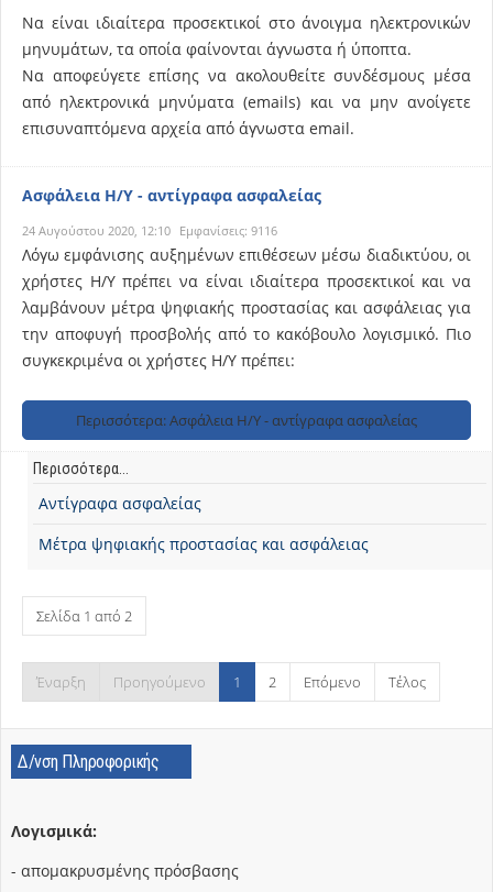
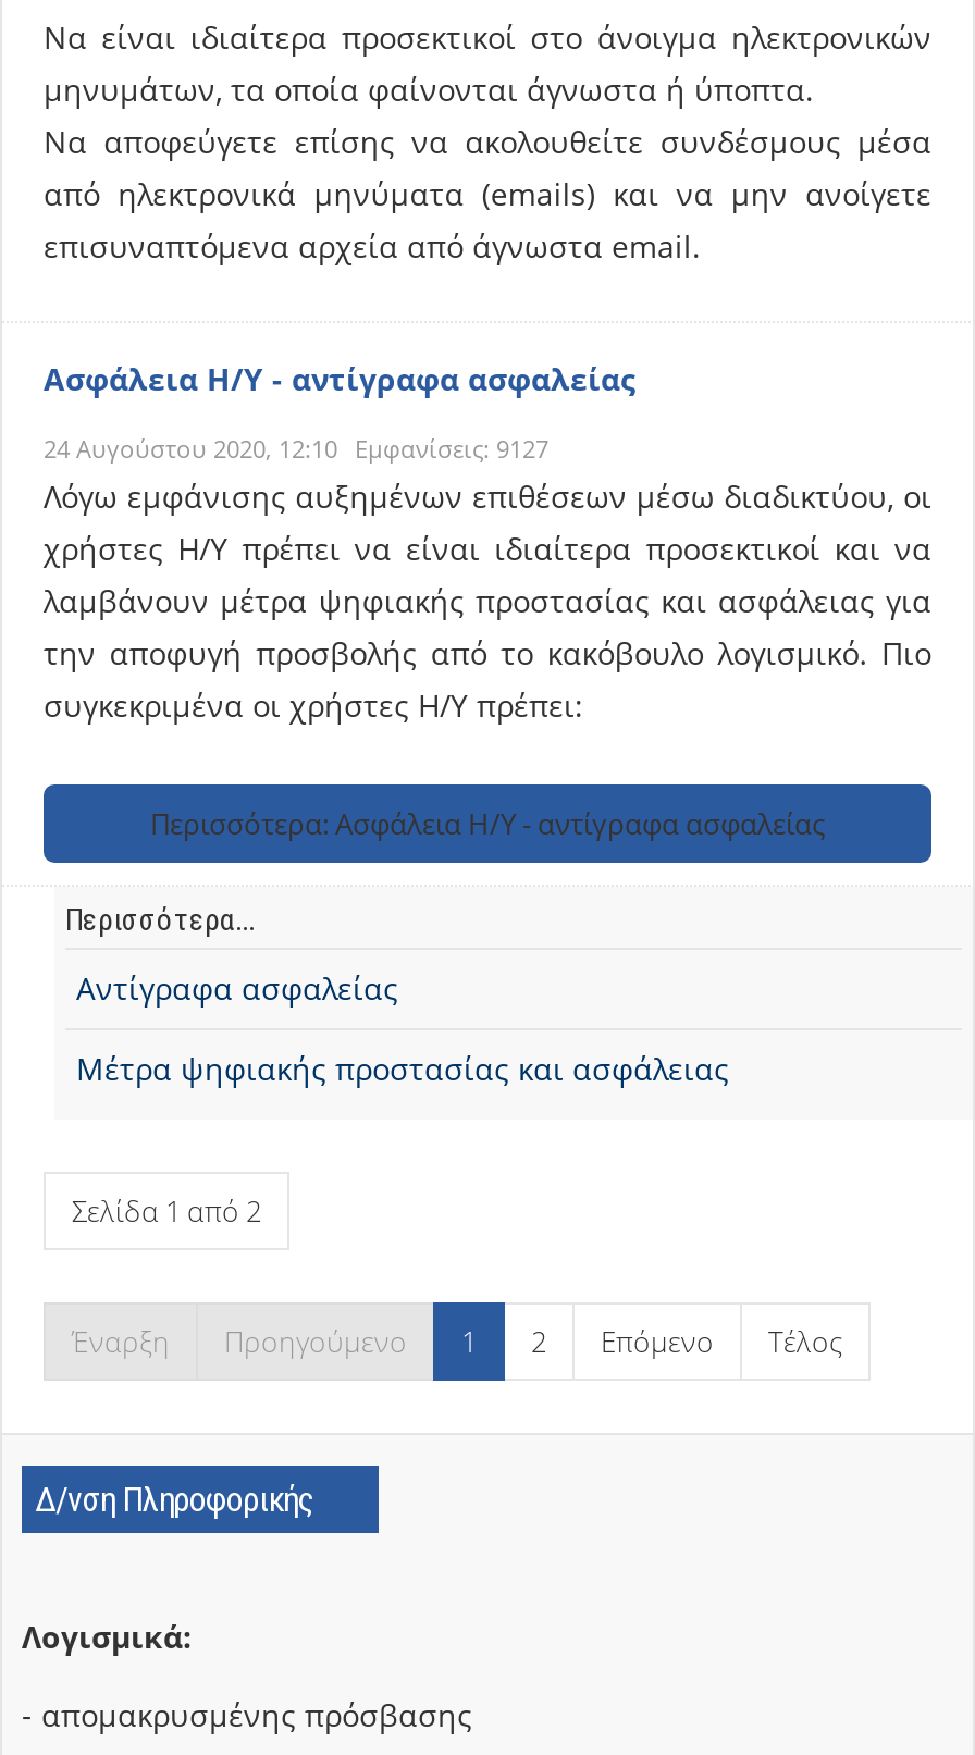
[22,222,277,239] 24 Αυγούστου 2020, 12:10 Εμφανίσεις: 9116 -> [44,432,548,464] 24 Αυγούστου 2020, 12:10 Εμφανίσεις: 9127

